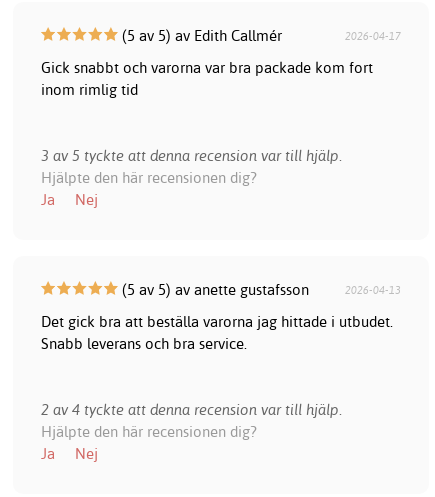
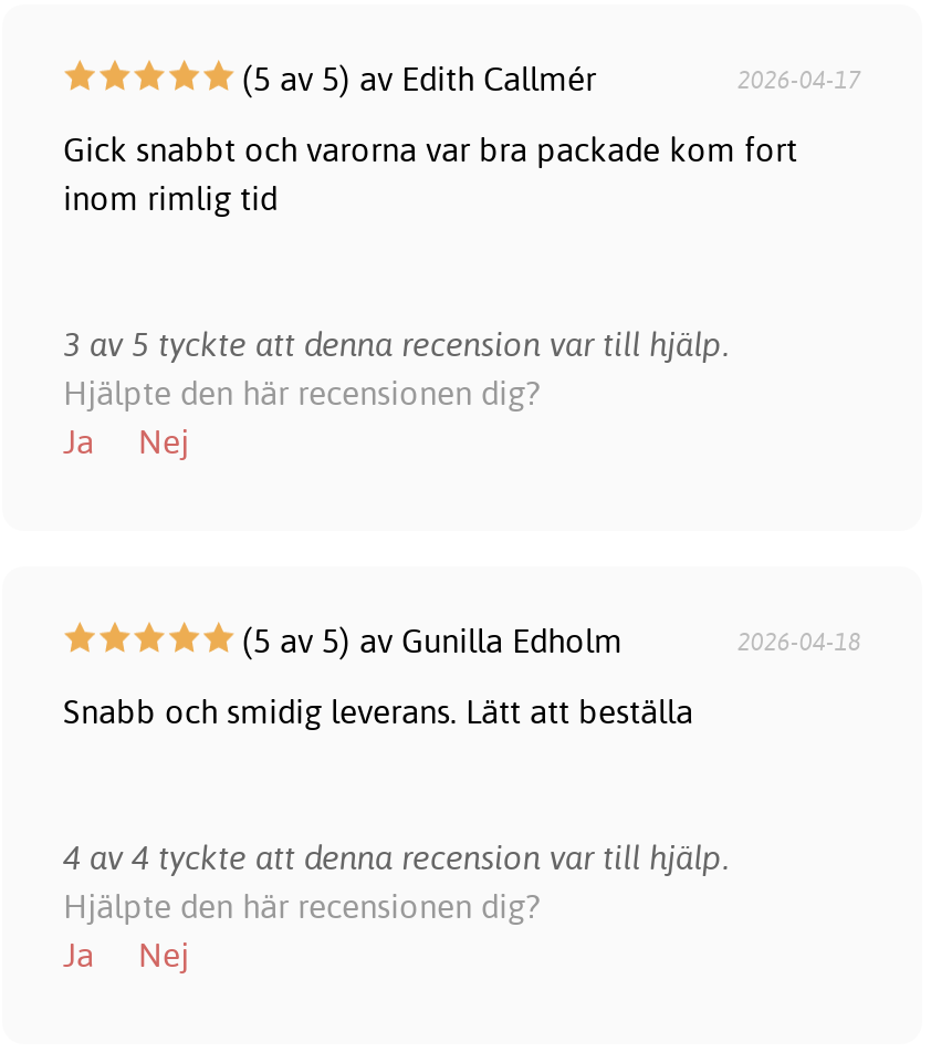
[117,280,401,299] (5 av 5) av anette gustafsson | 2026-04-13 -> [233,620,861,662] (5 av 5) av Gunilla Edholm | 2026-04-18
[40,312,392,353] Det gick bra att beställa varorna jag hittade i utbudet. | Snabb leverans och bra service. -> [63,691,693,733] Snabb och smidig leverans. Lätt att beställa
[40,400,341,419] 2 av 4 tyckte att denna recension var till hjälp. -> [63,837,729,879] 4 av 4 tyckte att denna recension var till hjälp.

